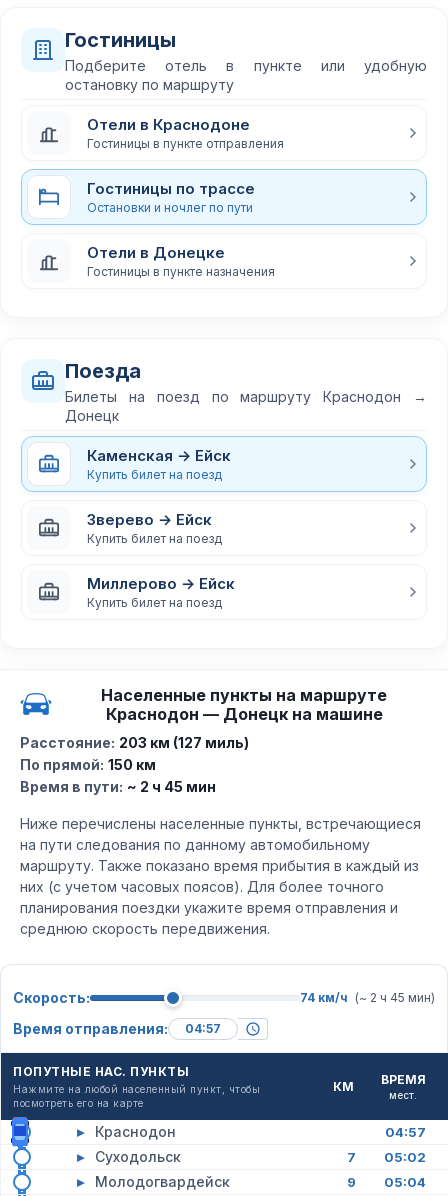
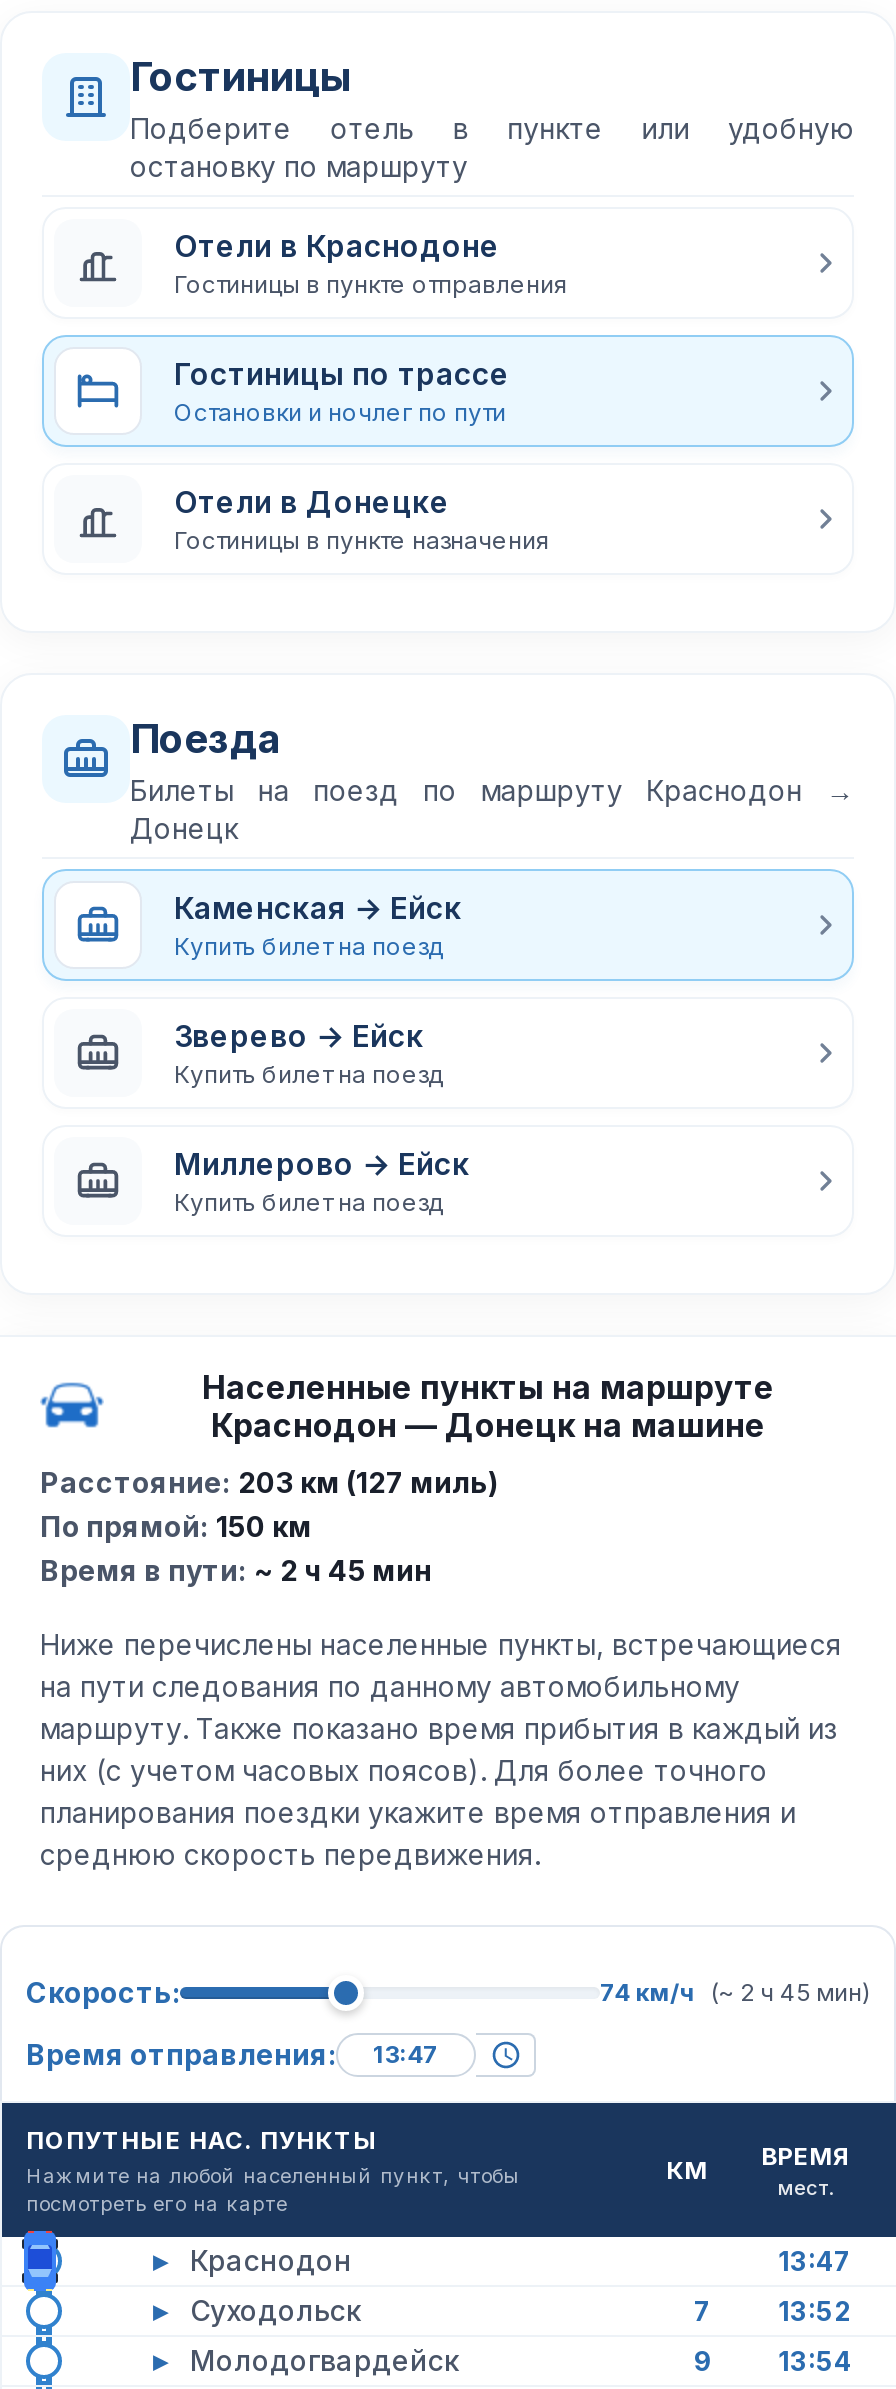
[385,1124,426,1140] 04:57 -> [778,2245,852,2277] 13:47
[384,1149,426,1165] 05:02 -> [778,2295,852,2327] 13:52
[384,1174,426,1190] 05:04 -> [778,2345,852,2377] 13:54

